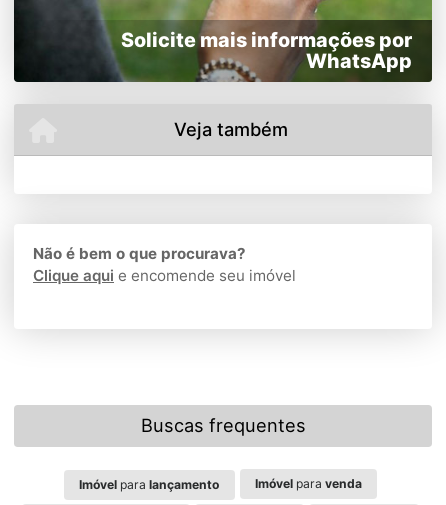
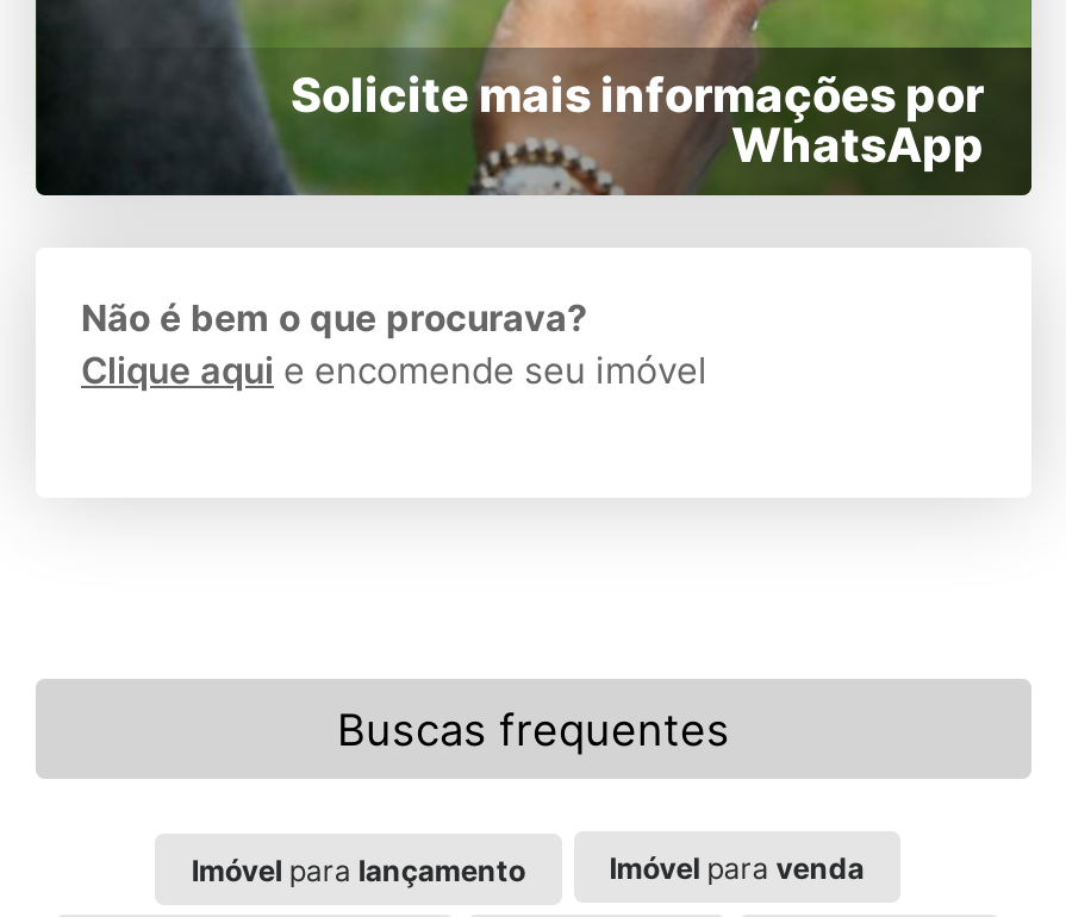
[173,118,287,140] Veja também -> none

